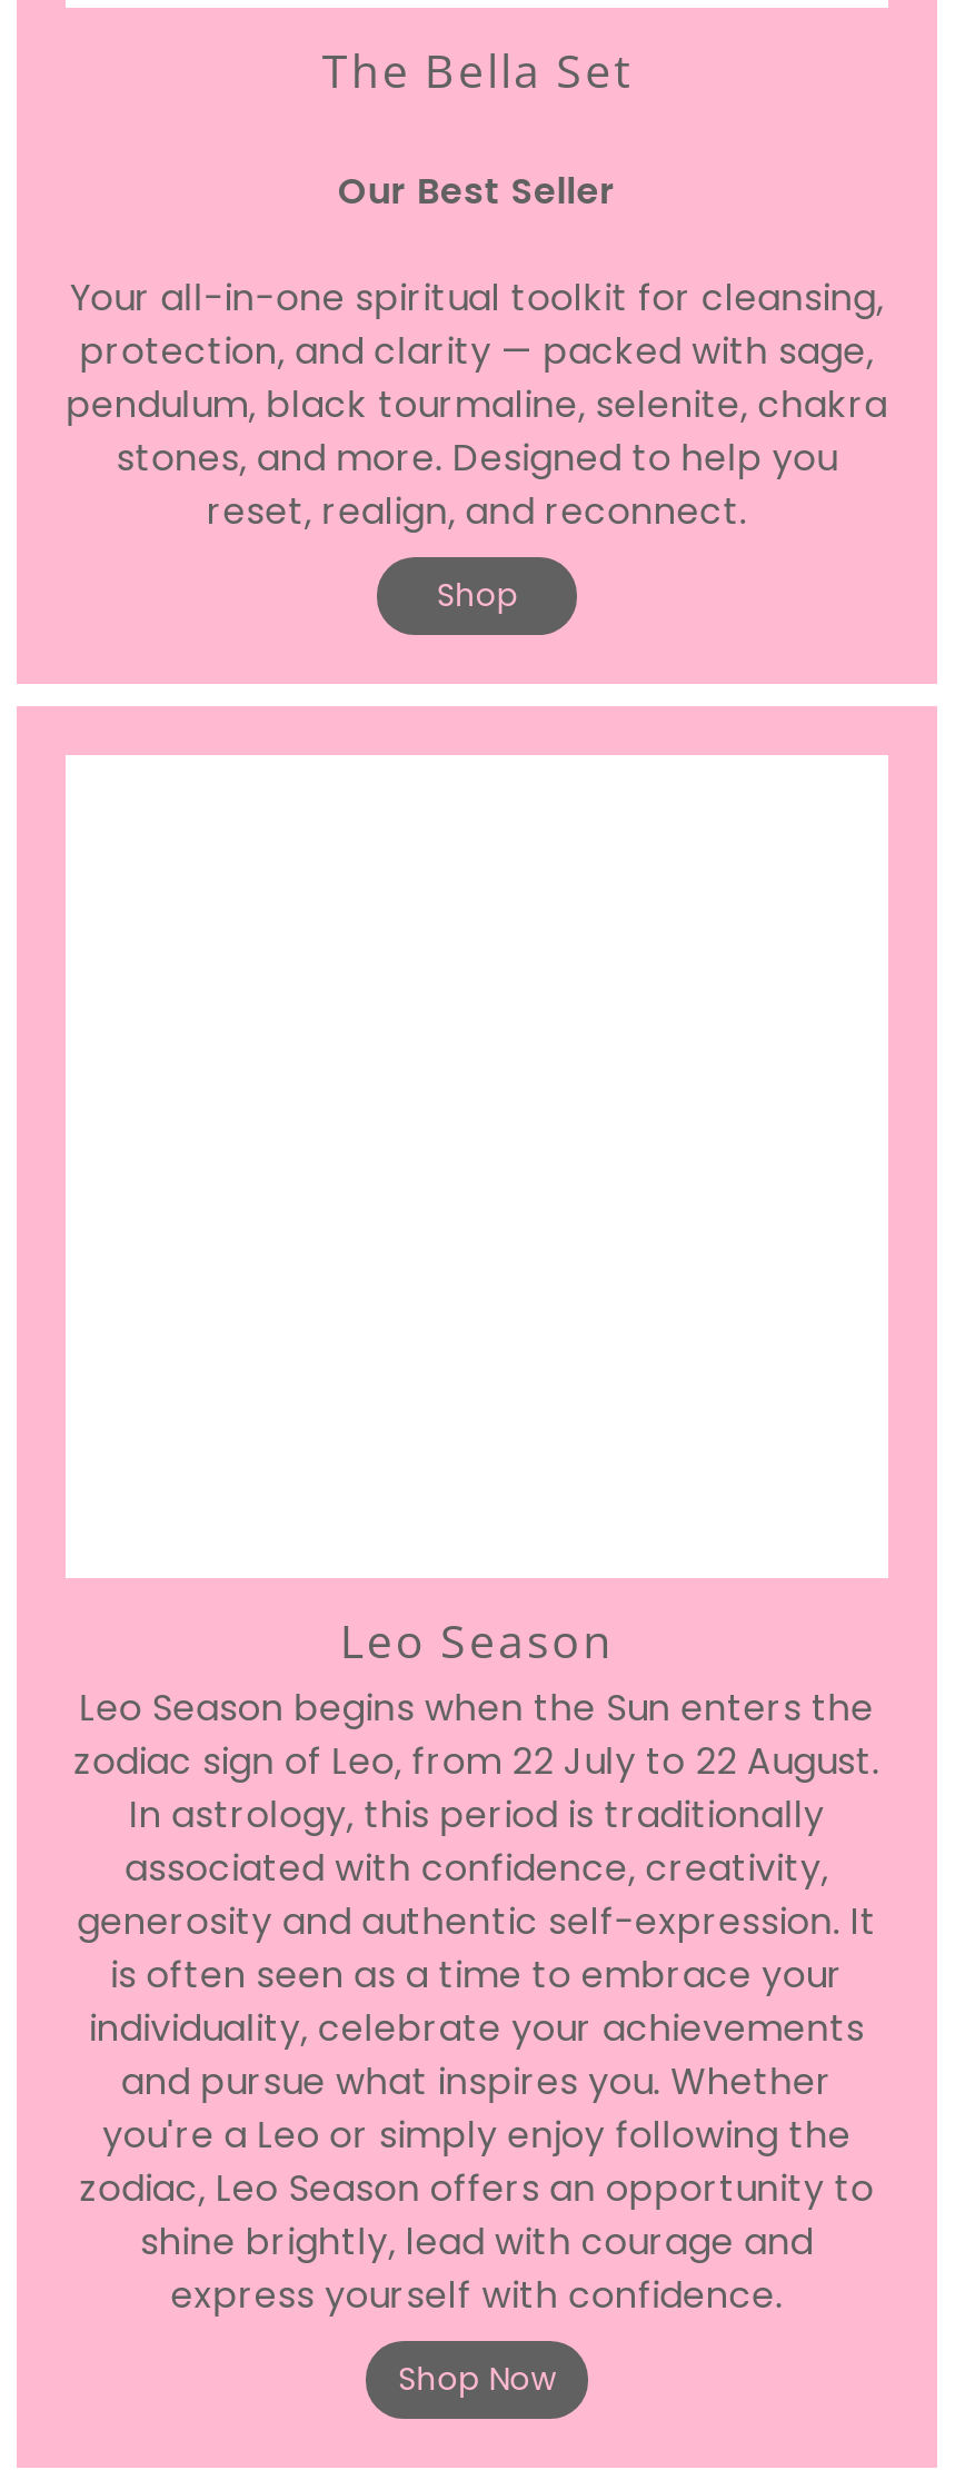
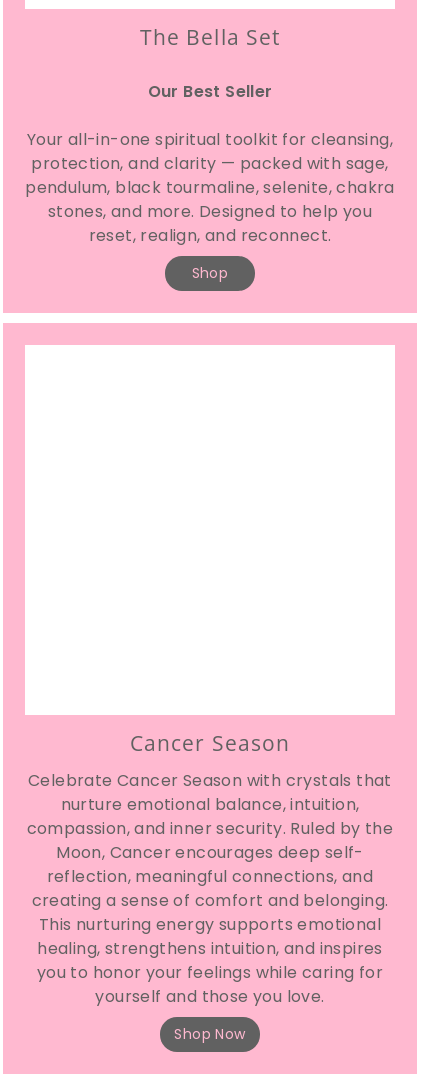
[74,1608,880,2320] Leo Season | Leo Season begins when the Sun enters the | zodiac sign of Leo, from 22 July to 22 August. | In astrology, this period is traditionally | associated with confidence, creativity, | generosity and authentic self-expression. It | is often seen as a time to embrace your | individuality, celebrate your achievements | and pursue what inspires you. Whether | you're a Leo or simply enjoy following the | zodiac, Leo Season offers an opportunity to | shine brightly, lead with courage and | express yourself with confidence. -> [27,729,393,1008] Cancer Season | Celebrate Cancer Season with crystals that | nurture emotional balance, intuition, | compassion, and inner security. Ruled by the | Moon, Cancer encourages deep self- | reflection, meaningful connections, and | creating a sense of comfort and belonging. | This nurturing energy supports emotional | healing, strengthens intuition, and inspires | you to honor your feelings while caring for | yourself and those you love.

